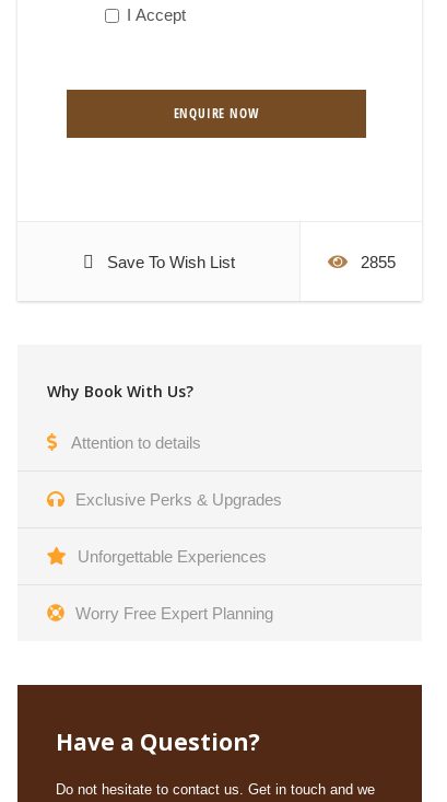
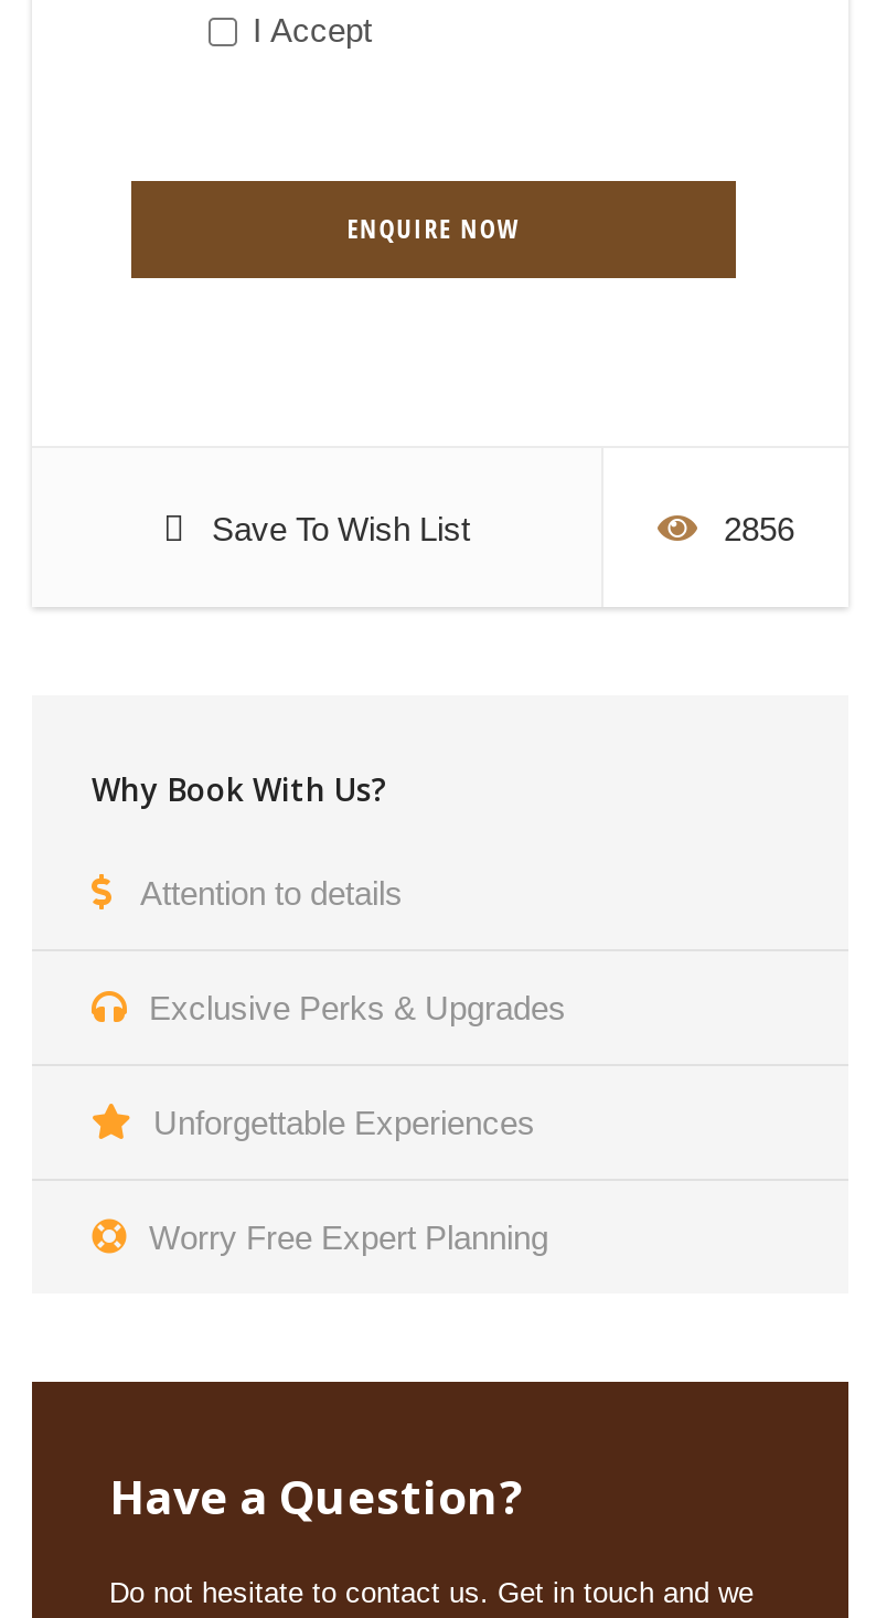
[360,252,395,271] 2855 -> [724,509,794,547] 2856

